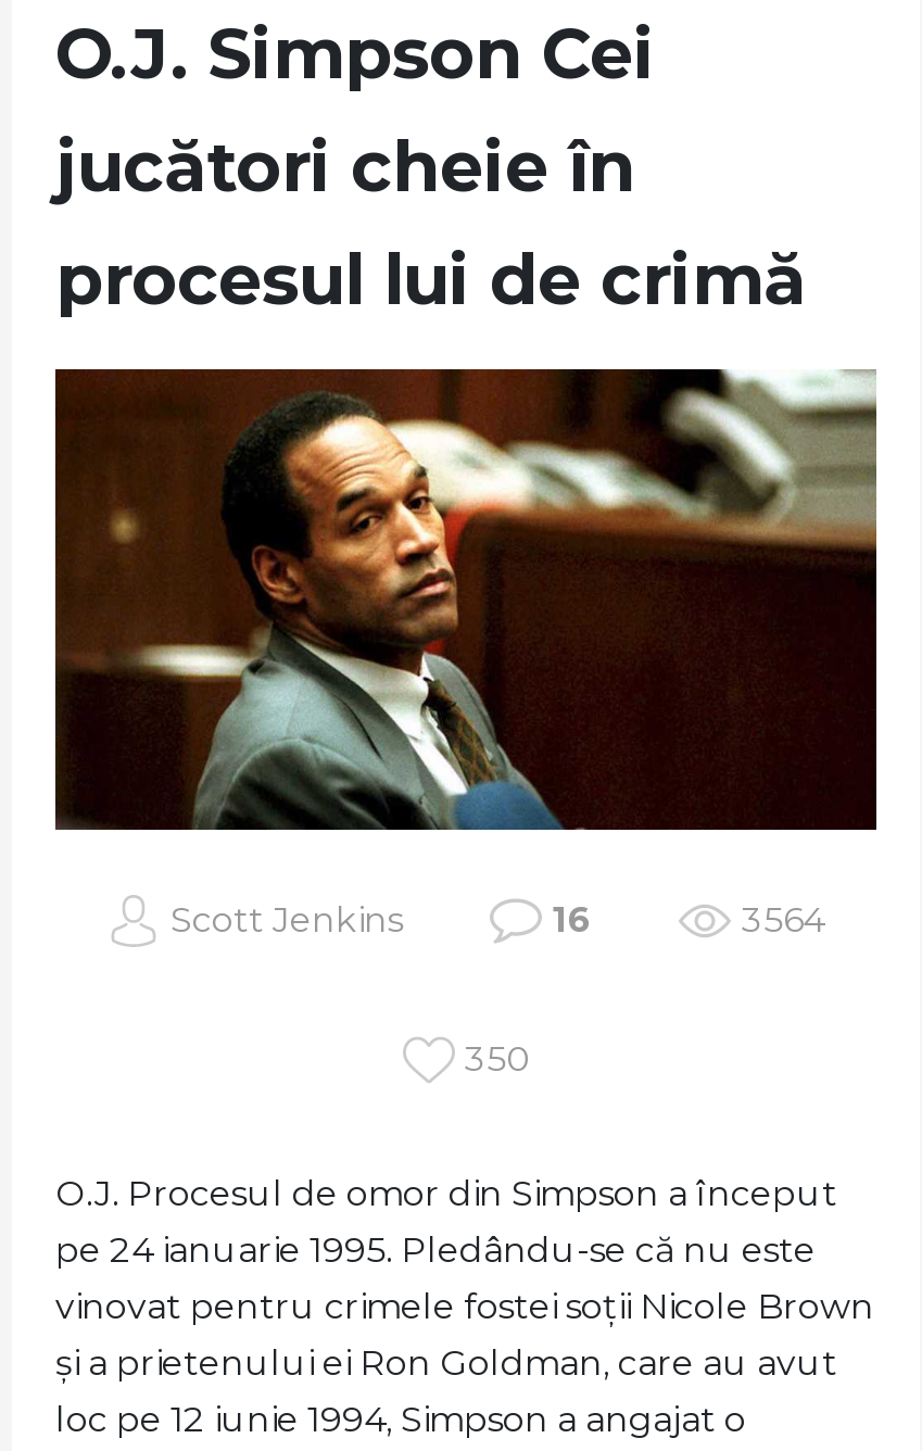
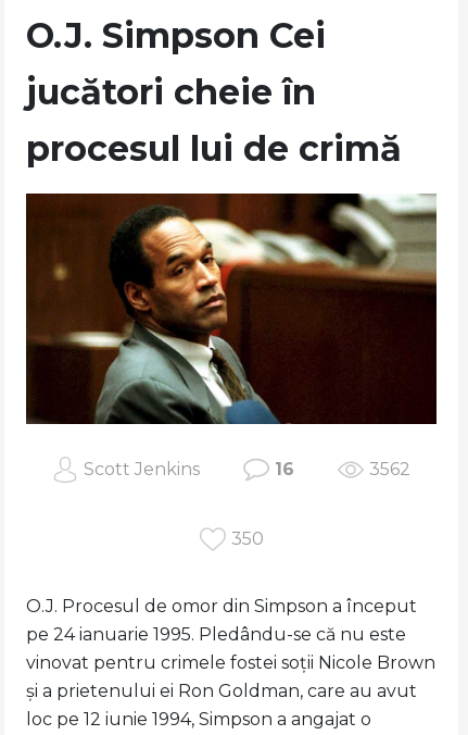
[742,900,824,941] 3564 -> [369,459,410,480] 3562

